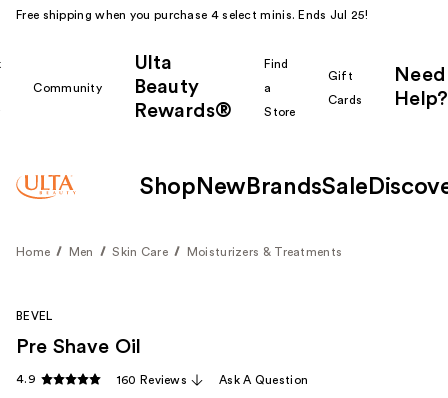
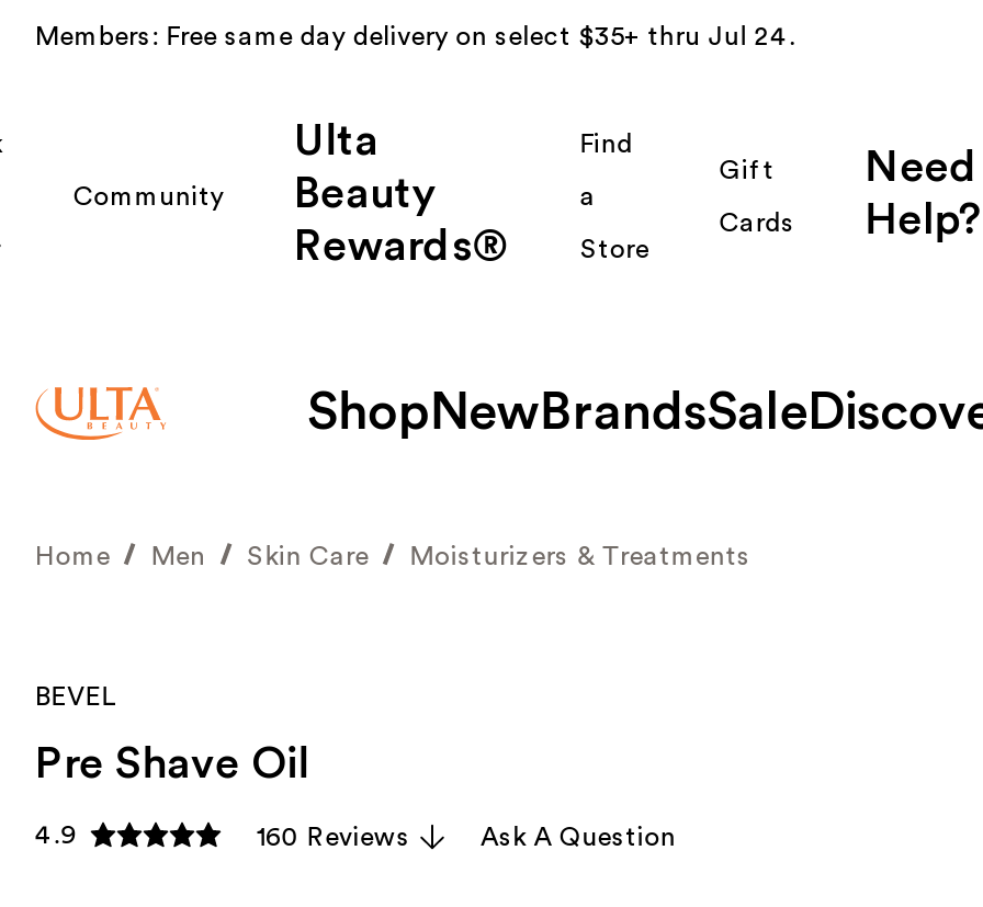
[16,9,368,21] Free shipping when you purchase 4 select minis. Ends Jul 25! -> [35,23,796,49] Members: Free same day delivery on select $35+ thru Jul 24.

